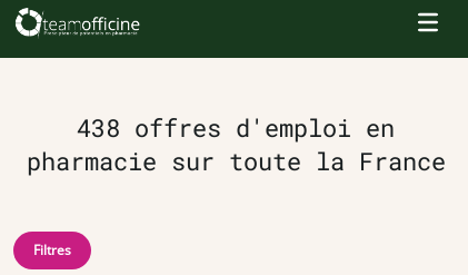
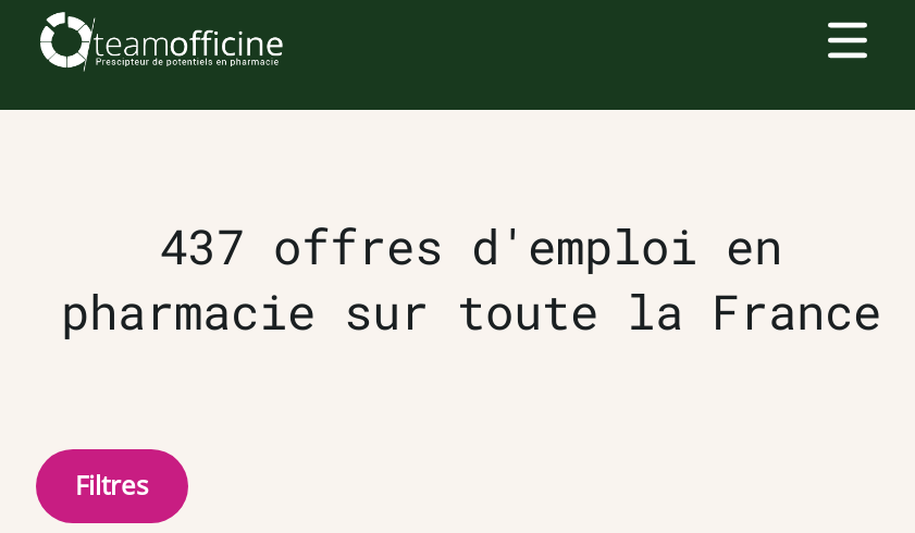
[77,111,395,144] 438 offres d'emploi en -> [160,214,782,277] 437 offres d'emploi en

